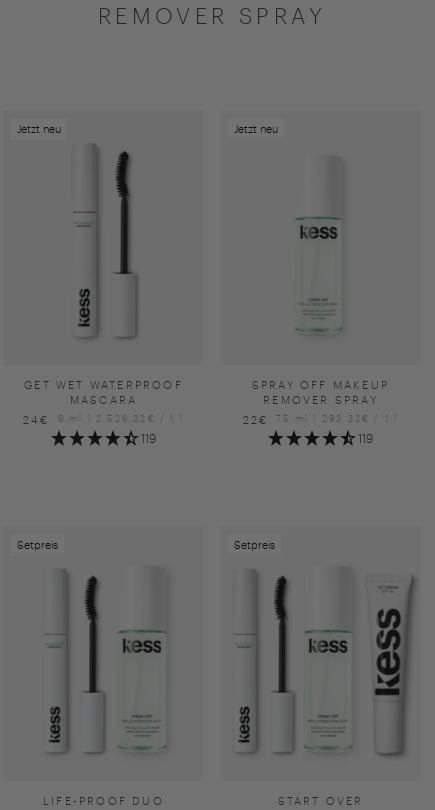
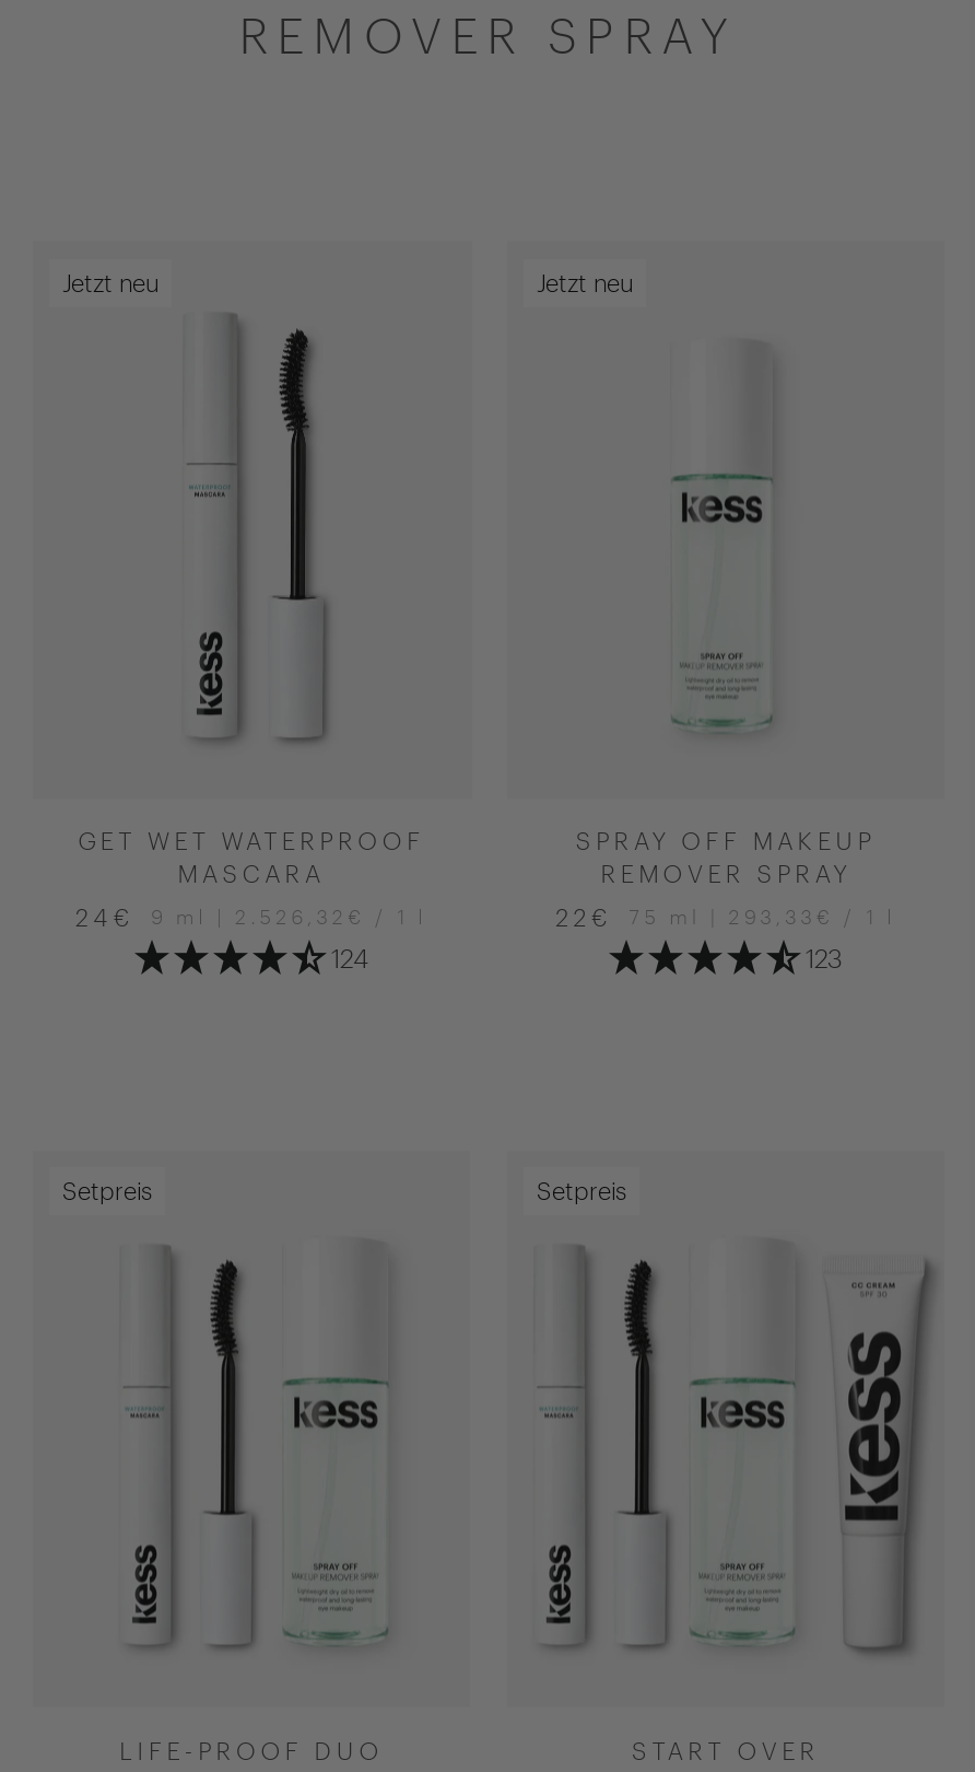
[141,431,156,445] 119 -> [331,943,368,974] 124
[358,431,373,445] 119 -> [806,943,843,974] 123

